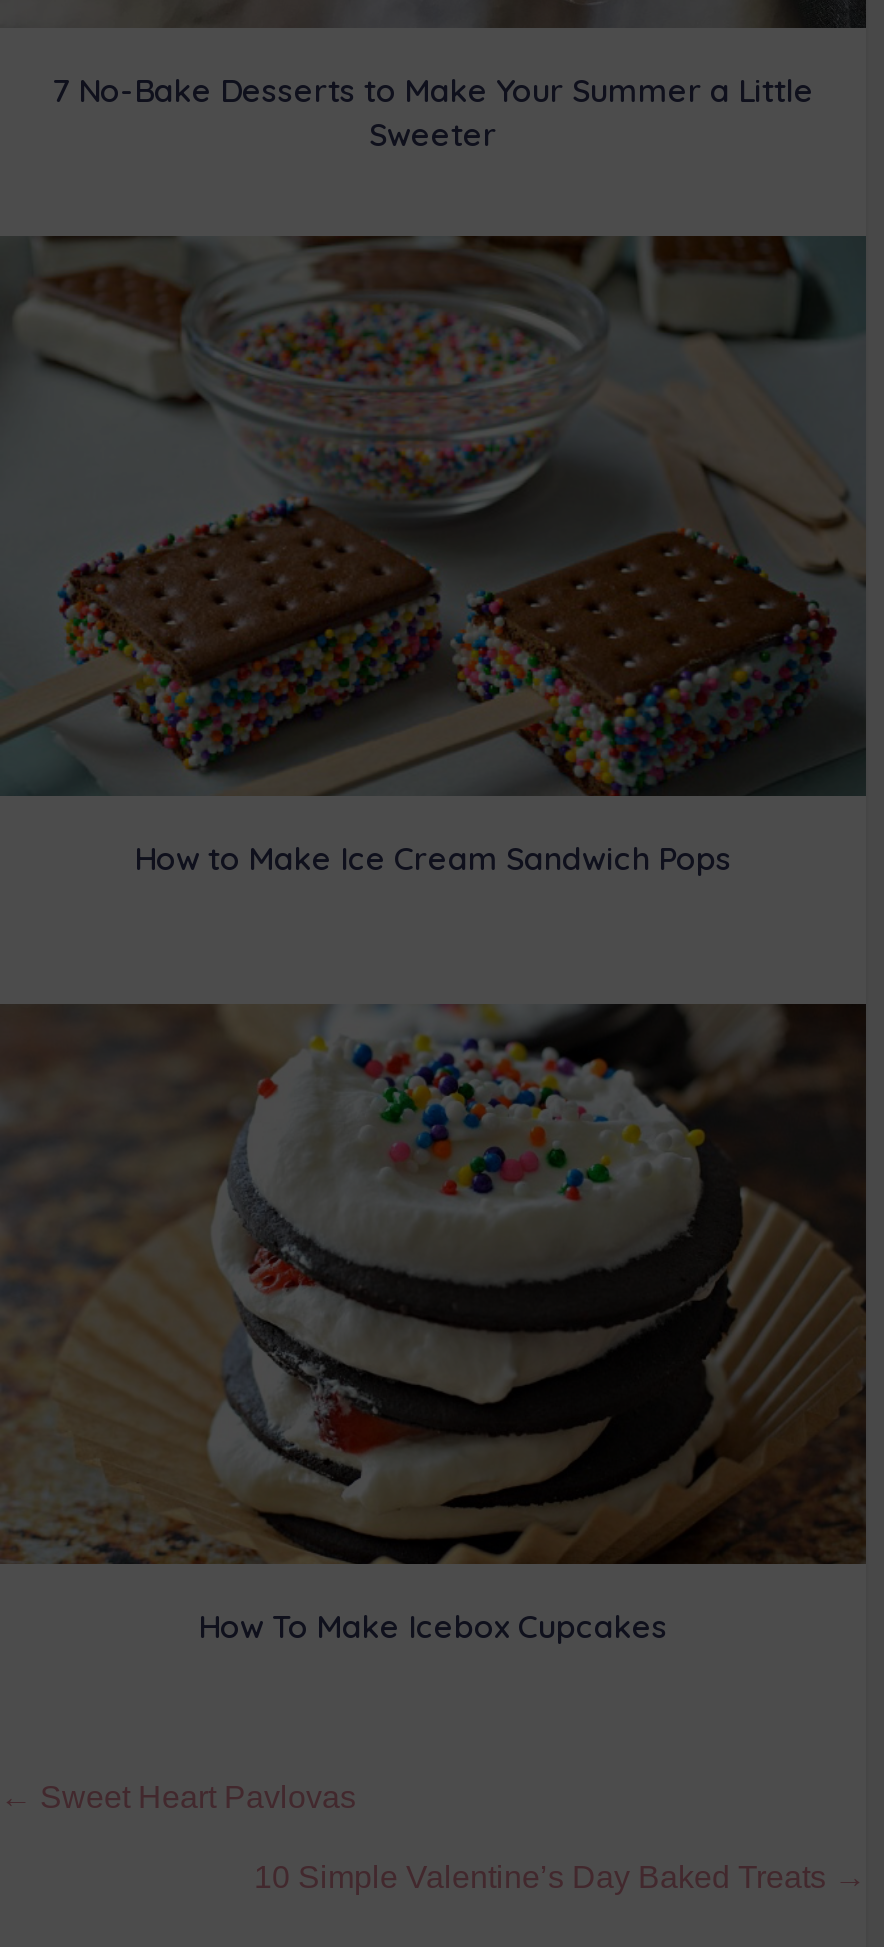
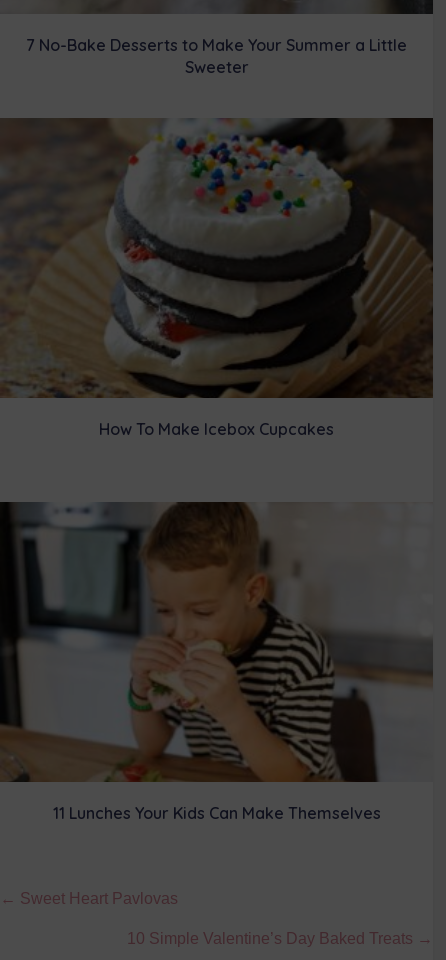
[6,234,866,878] [image] | How to Make Ice Cream Sandwich Pops -> none
moved [0,1002,868,1646] -> [0,117,434,439]: [image] | How To Make Icebox Cupcakes
none -> [3,501,433,823] [image] | 11 Lunches Your Kids Can Make Themselves

